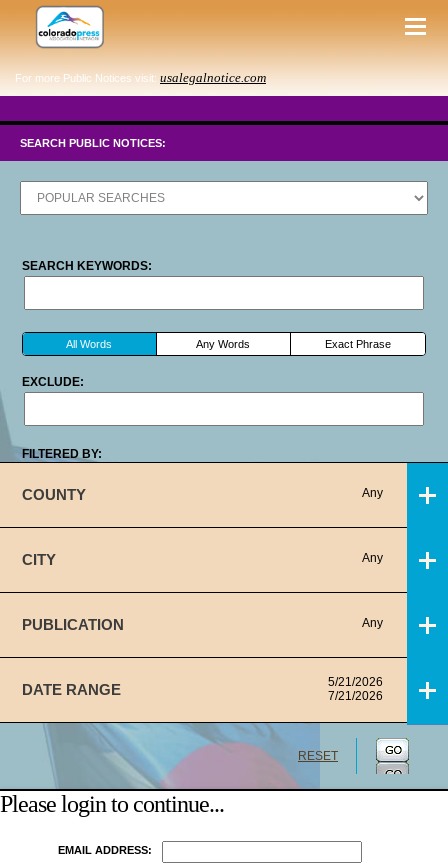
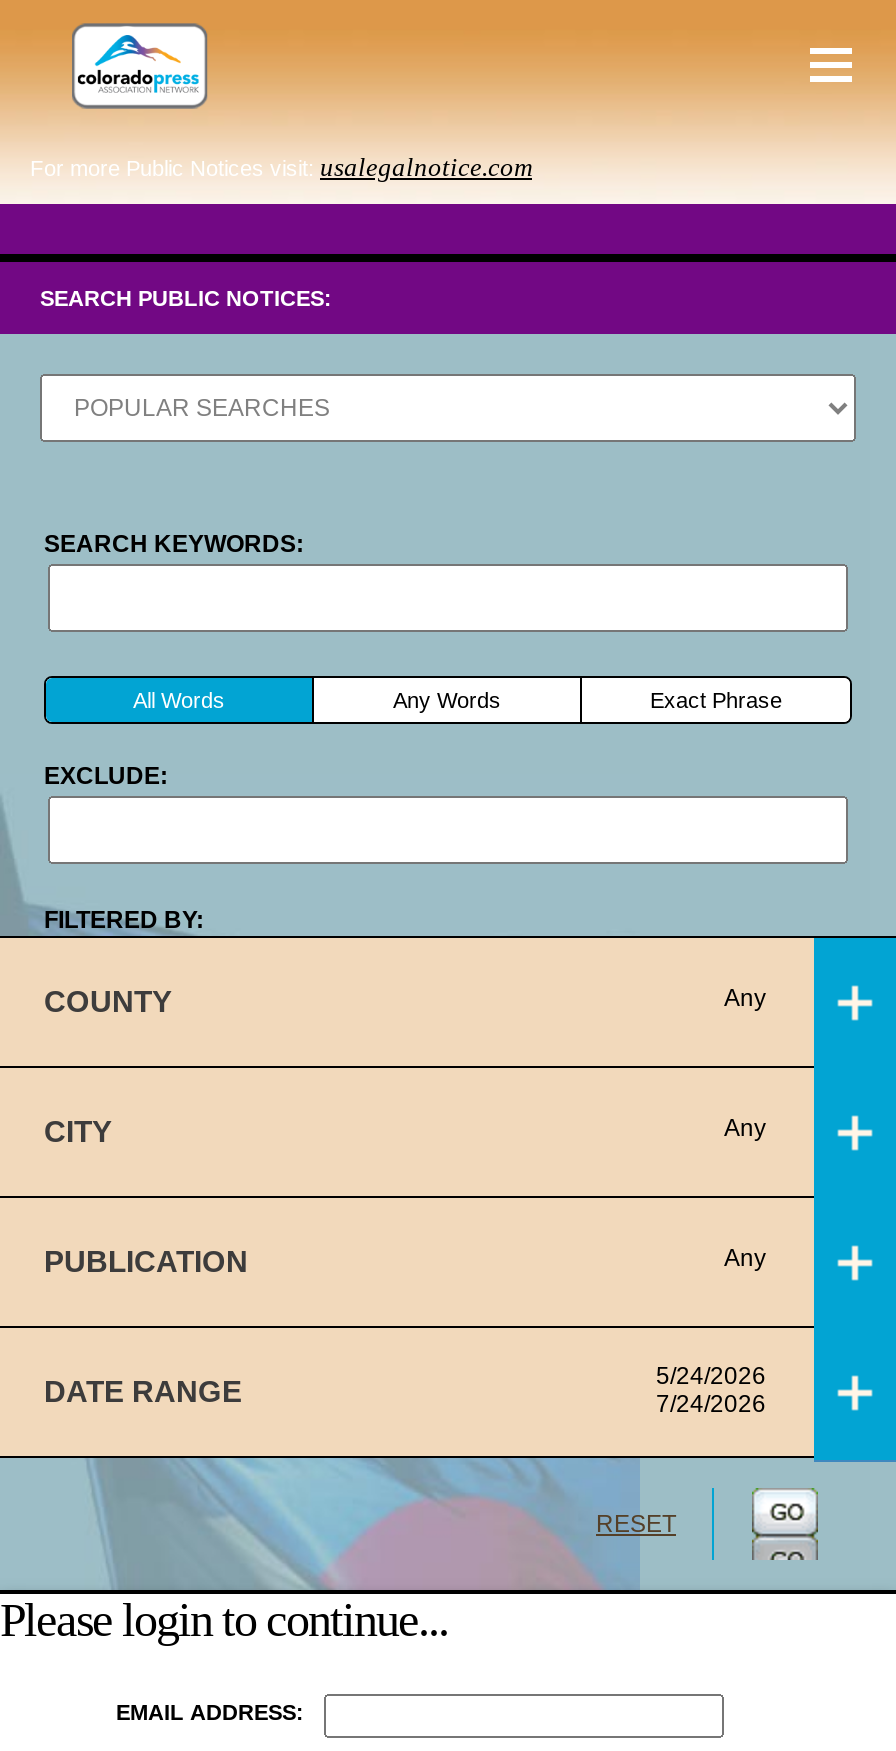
[328,675,383,689] 5/21/2026 -> [656,1362,766,1390] 5/24/2026
[328,689,383,703] 7/21/2026 -> [656,1390,766,1418] 7/24/2026

